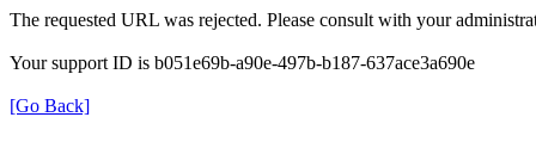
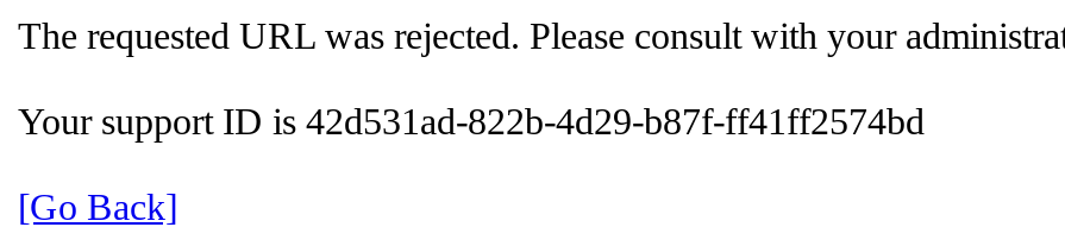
[10,53,475,73] Your support ID is b051e69b-a90e-497b-b187-637ace3a690e -> [18,101,925,141] Your support ID is 42d531ad-822b-4d29-b87f-ff41ff2574bd

